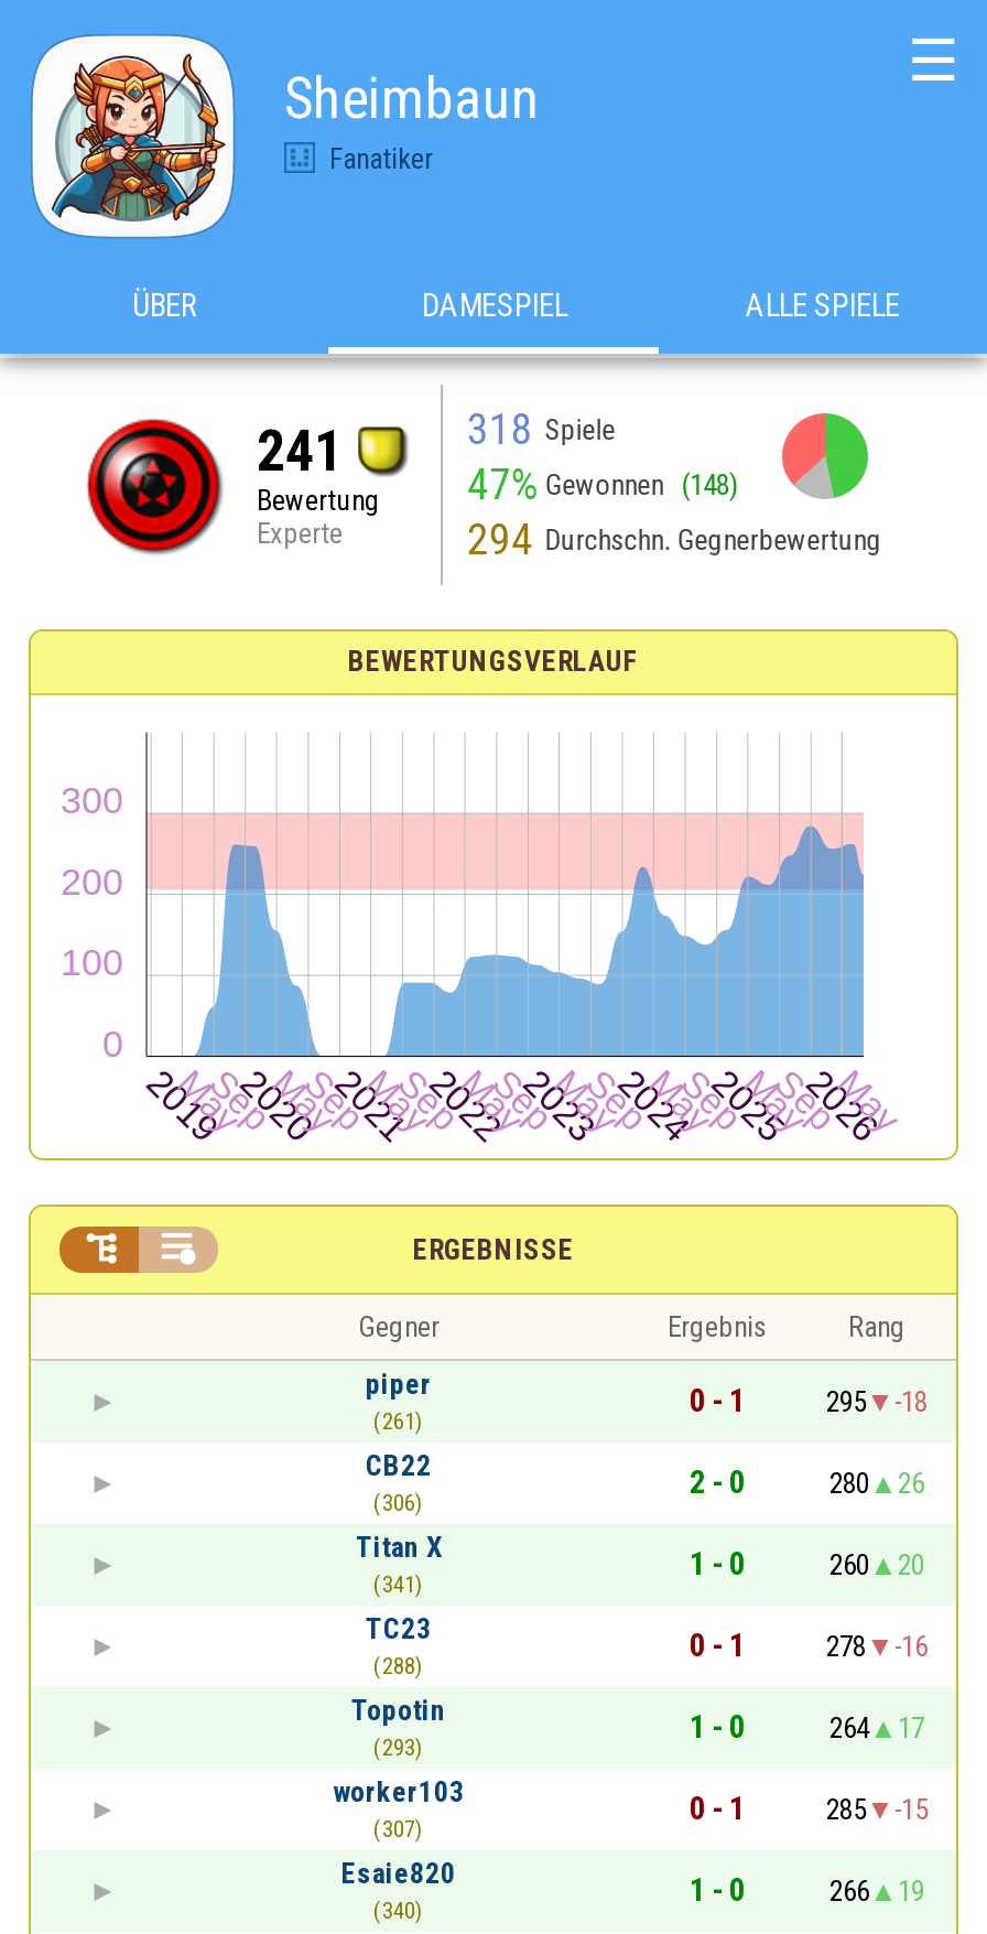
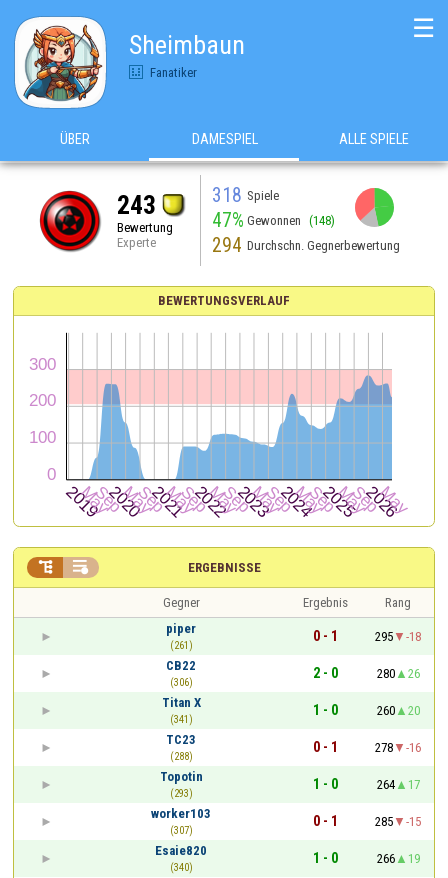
[257,417,343,483] 241 -> [116,189,155,219] 243

